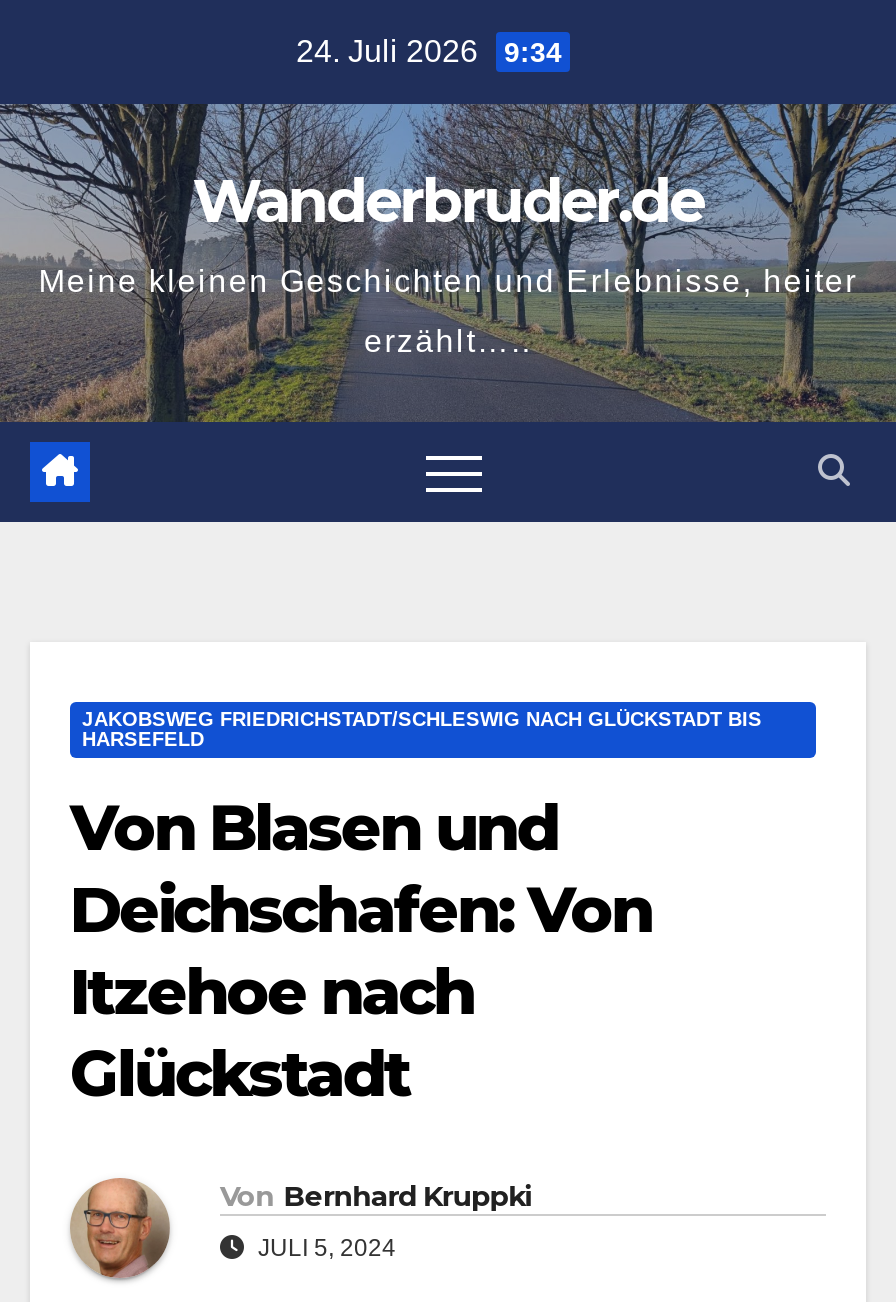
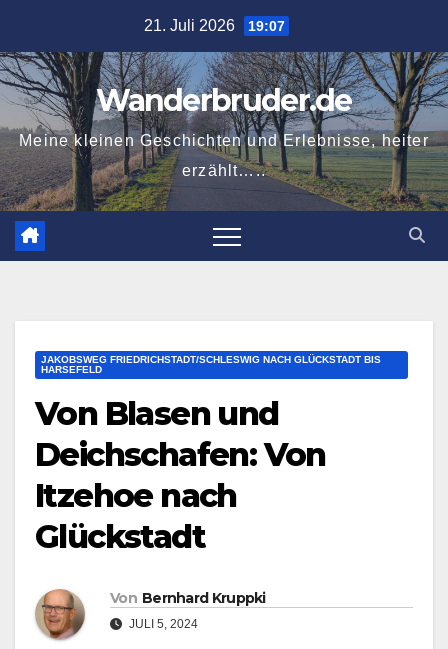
[296,34,562,68] 24. Juli 2026 9:34 -> [144,17,285,34] 21. Juli 2026 19:07

